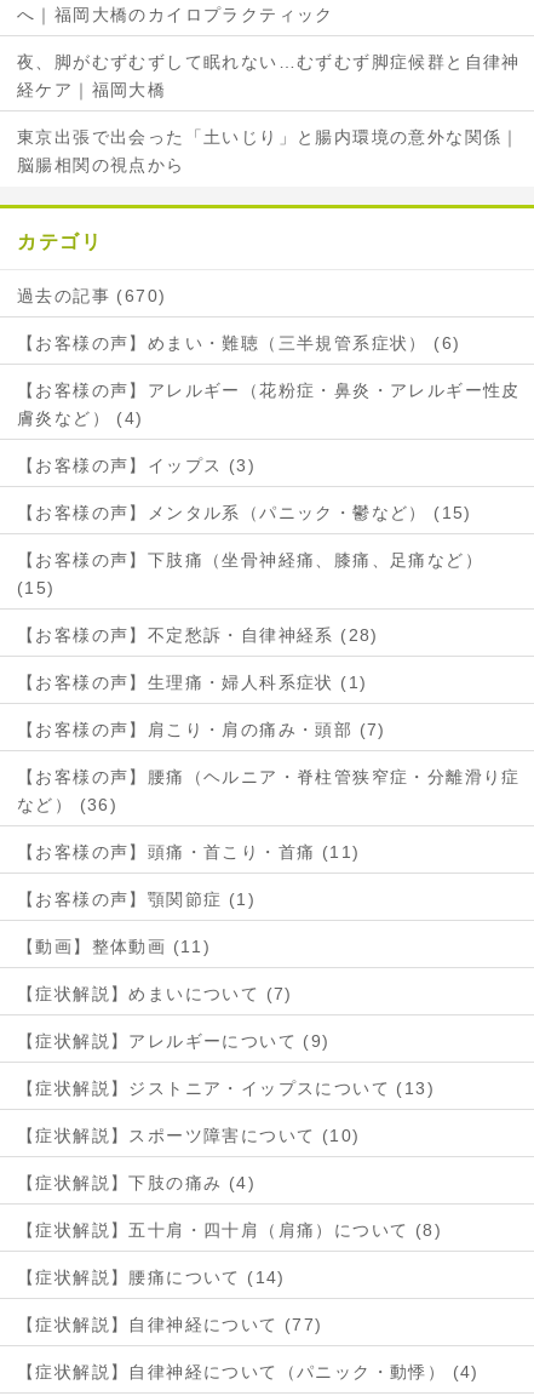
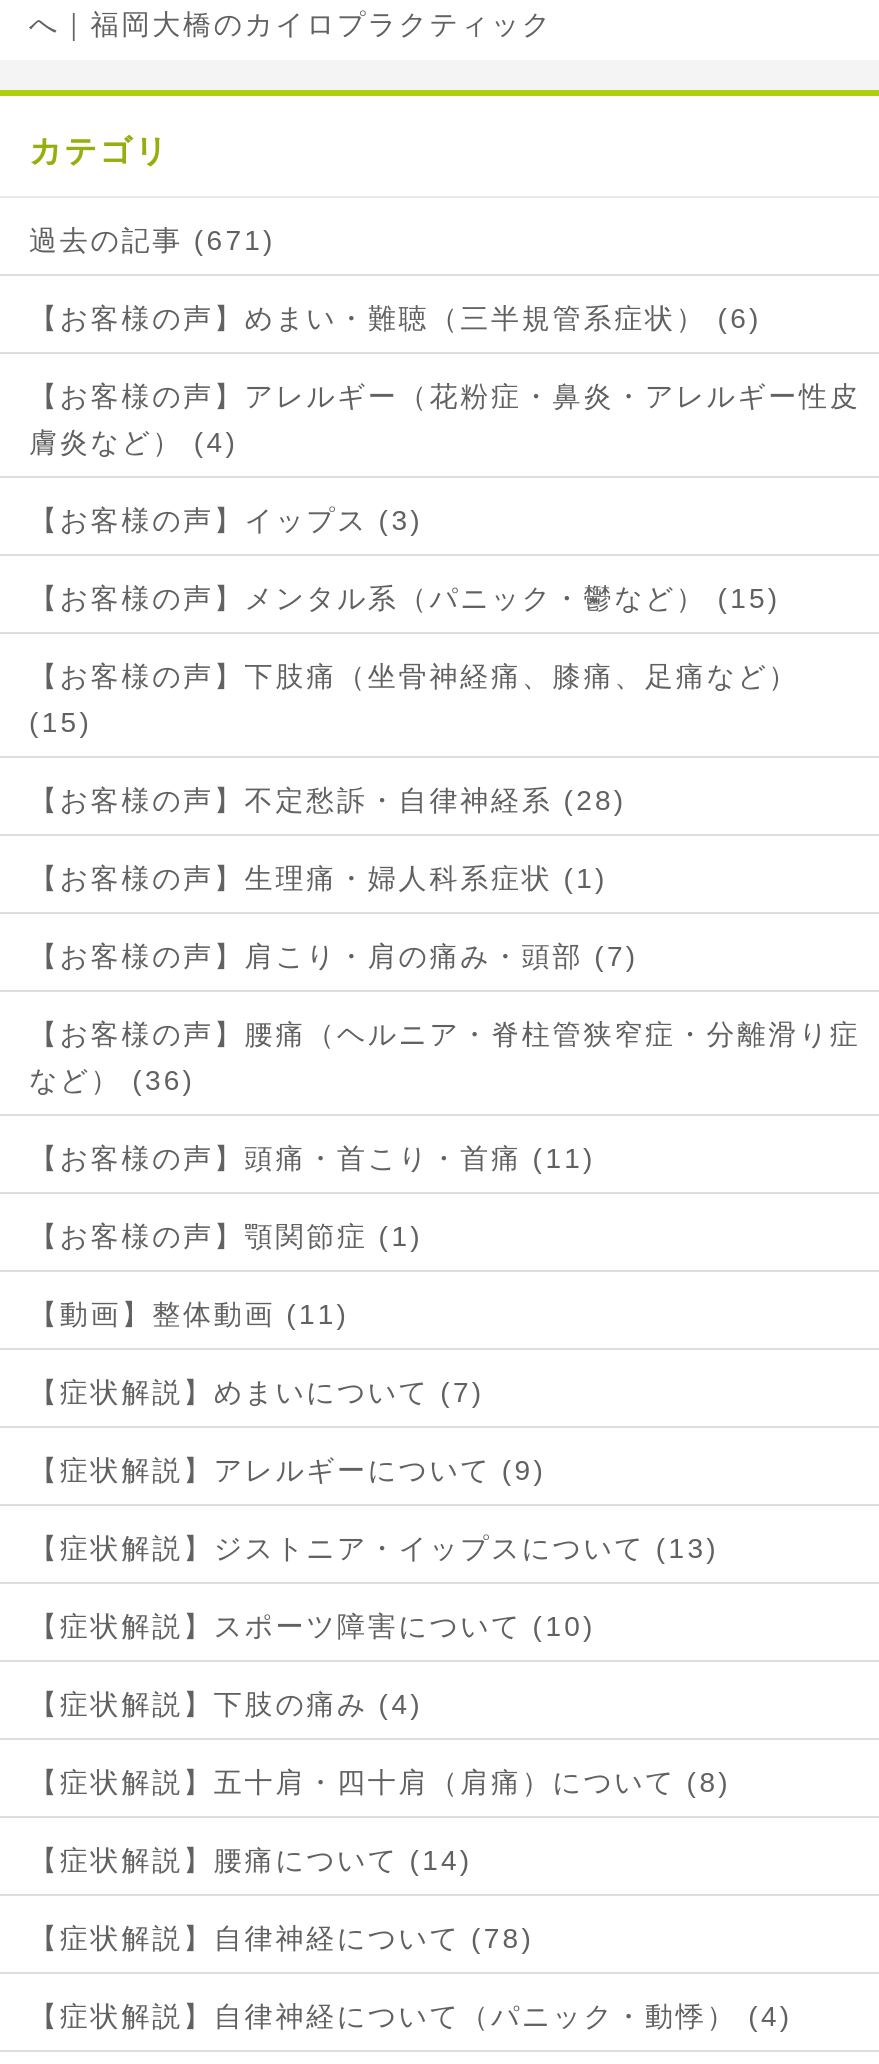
[17,52,520,175] 夜、脚がむずむずして眠れない…むずむず脚症候群と自律神 | 経ケア｜福岡大橋 | 東京出張で出会った「土いじり」と腸内環境の意外な関係｜ | 脳腸相関の視点から -> none
[17,286,166,306] 過去の記事 (670) -> [29,224,276,256] 過去の記事 (671)
[17,1315,323,1334] 【症状解説】自律神経について (77) -> [29,1922,534,1954] 【症状解説】自律神経について (78)

